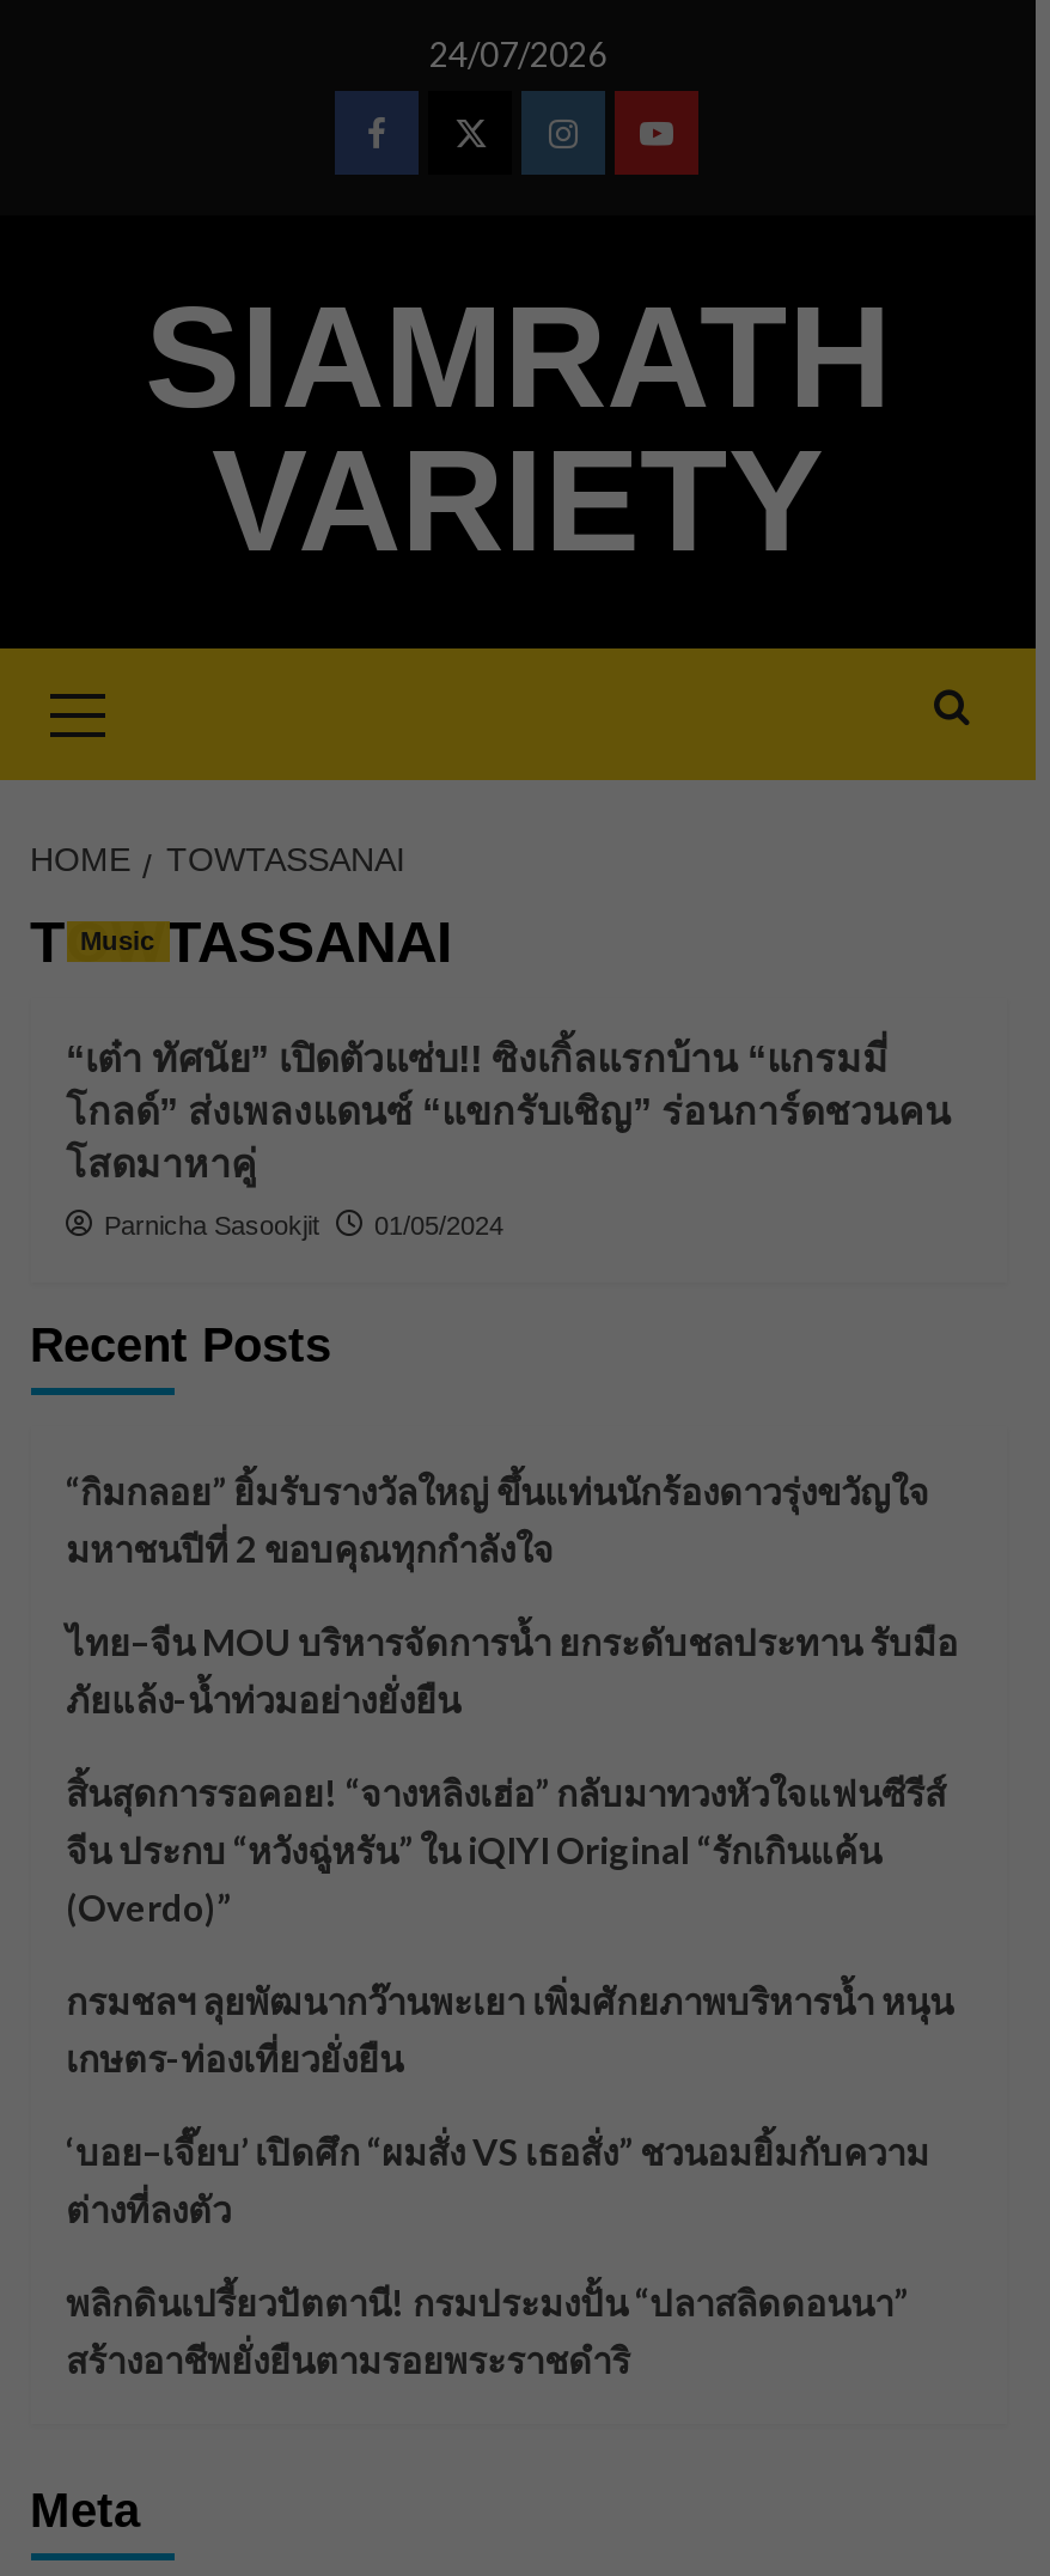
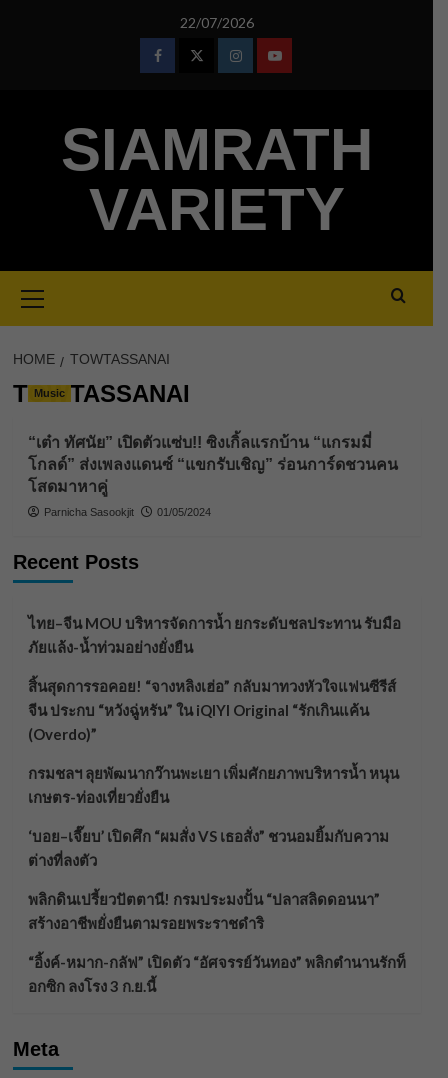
[429,34,606,74] 24/07/2026 -> [179,14,253,31] 22/07/2026
[66,1469,929,1570] “กิมกลอย” ยิ้มรับรางวัลใหญ่ ขึ้นแท่นนักร้องดาวรุ่งขวัญใจ | มหาชนปีที่ 2 ขอบคุณทุกกำลังใจ -> none
moved [66,1677,953,2381] -> [27,638,398,932]: ภัยแล้ง-น้ำท่วมอย่างยั่งยืน | สิ้นสุดการรอคอย! “จางหลิงเฮ่อ” กลับมาทวงหัวใจแฟนซีรีส์ | จีน ประกบ “หวังฉู่หรัน” ใน iQIYI Original “รักเกินแค้น | ... | พลิกดินเปรี้ยวปัตตานี! กรมประมงปั้น “ปลาสลิดดอนนา” | สร้างอาชีพยั่งยืนตามรอยพระราชดำริ
none -> [27,953,405,995] “อิ้งค์-หมาก-กลัฟ” เปิดตัว “อัศจรรย์วันทอง” พลิกตำนานรักท็ | อกซิก ลงโรง 3 ก.ย.นี้

